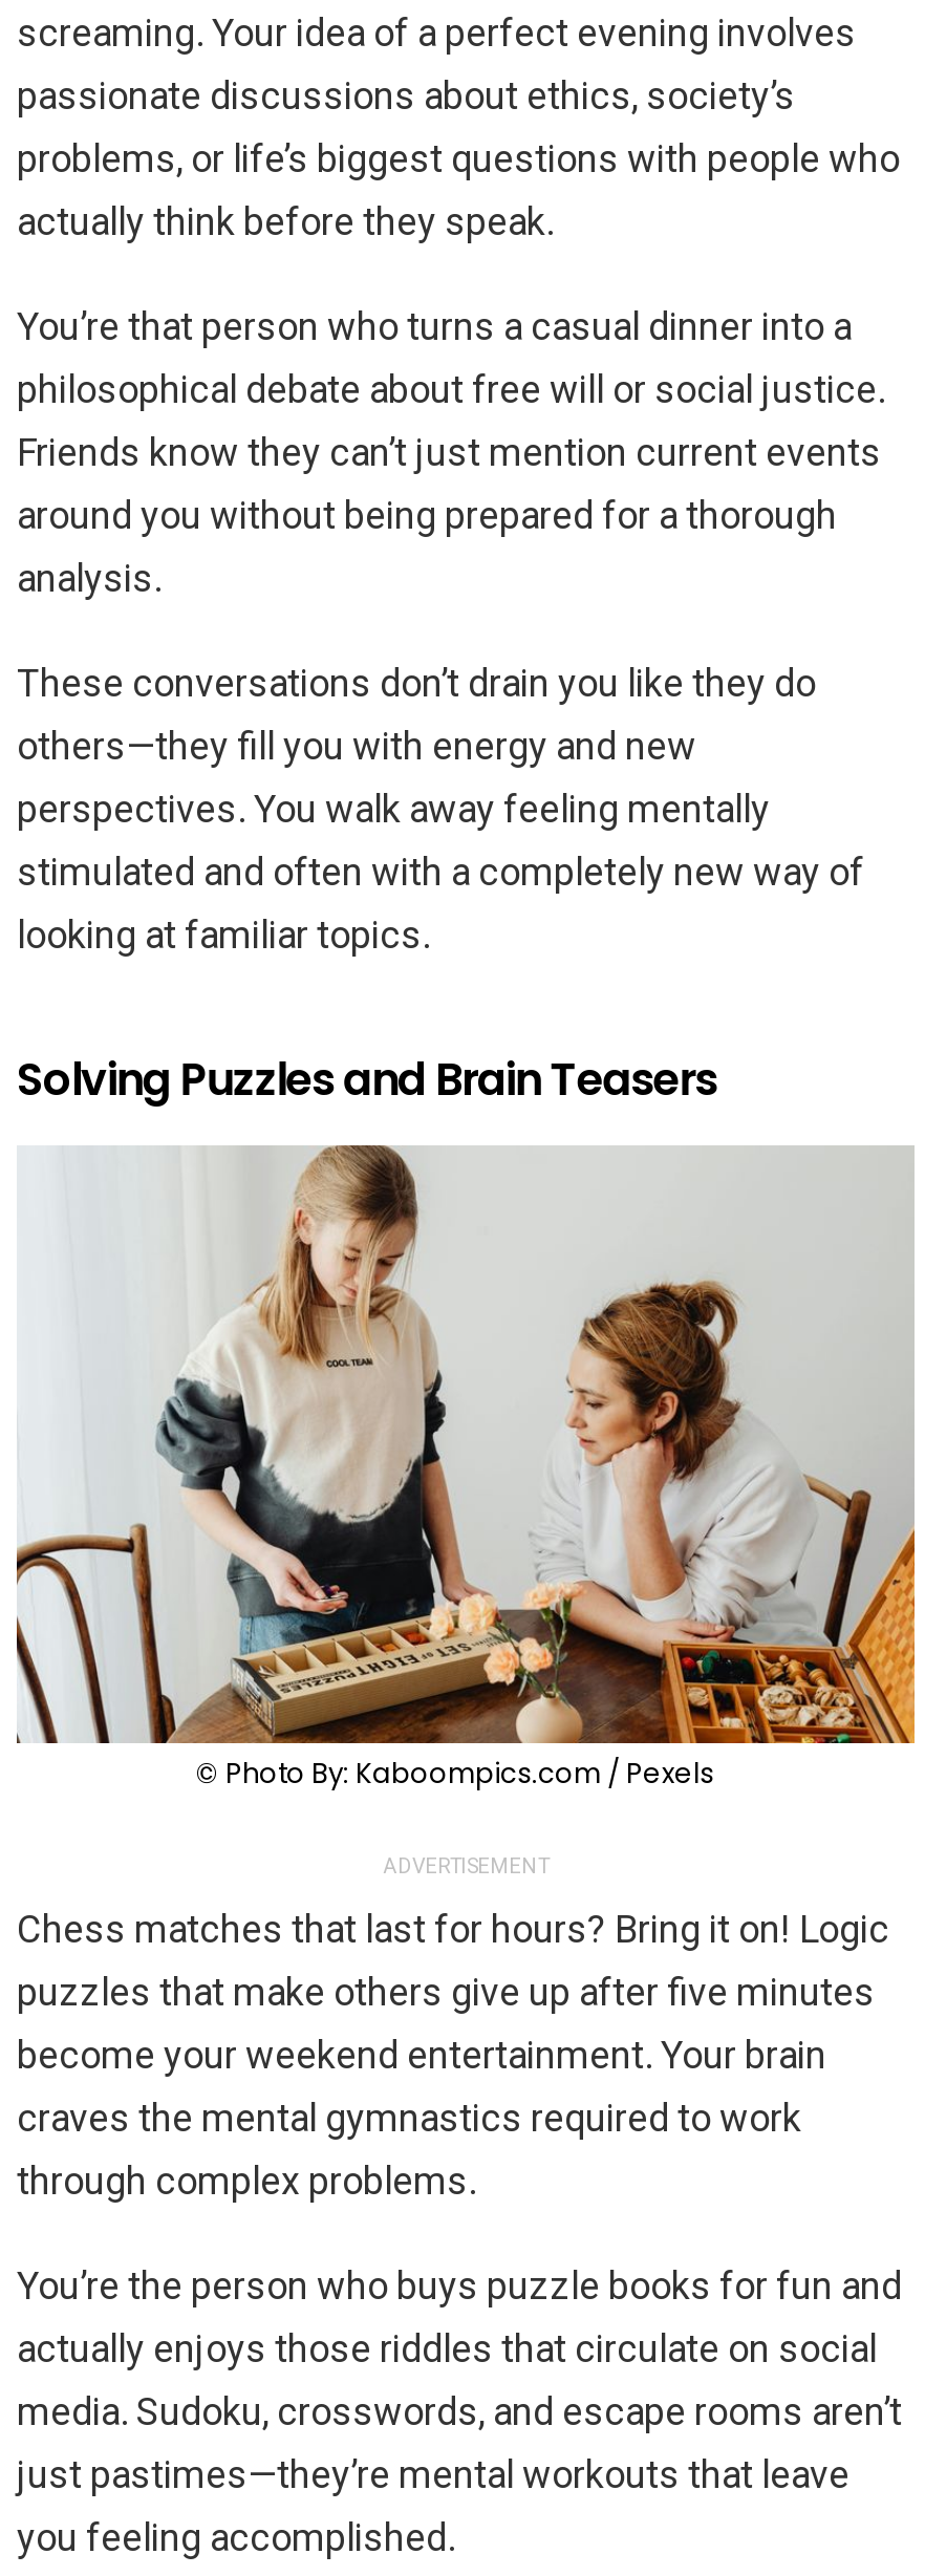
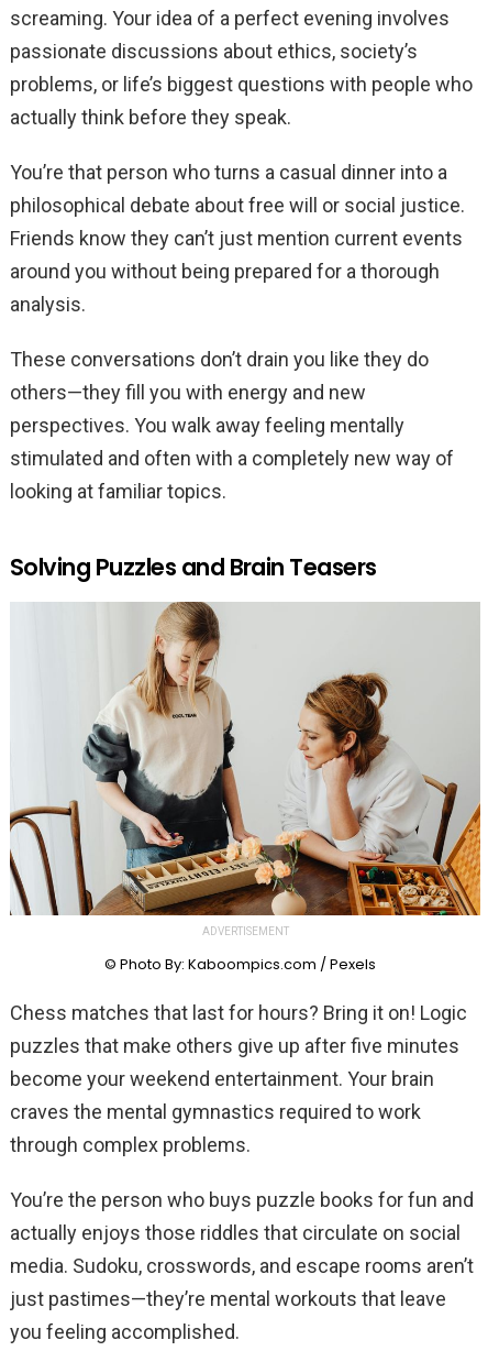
moved [196,1753,714,1793] -> [104,953,375,974]: © Photo By: Kaboompics.com / Pexels
moved [383,1853,548,1876] -> [202,925,289,937]: ADVERTISEMENT

